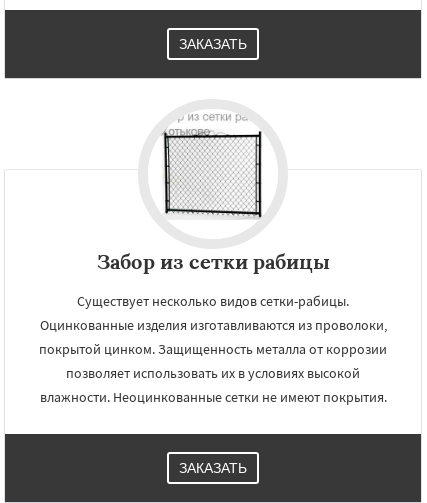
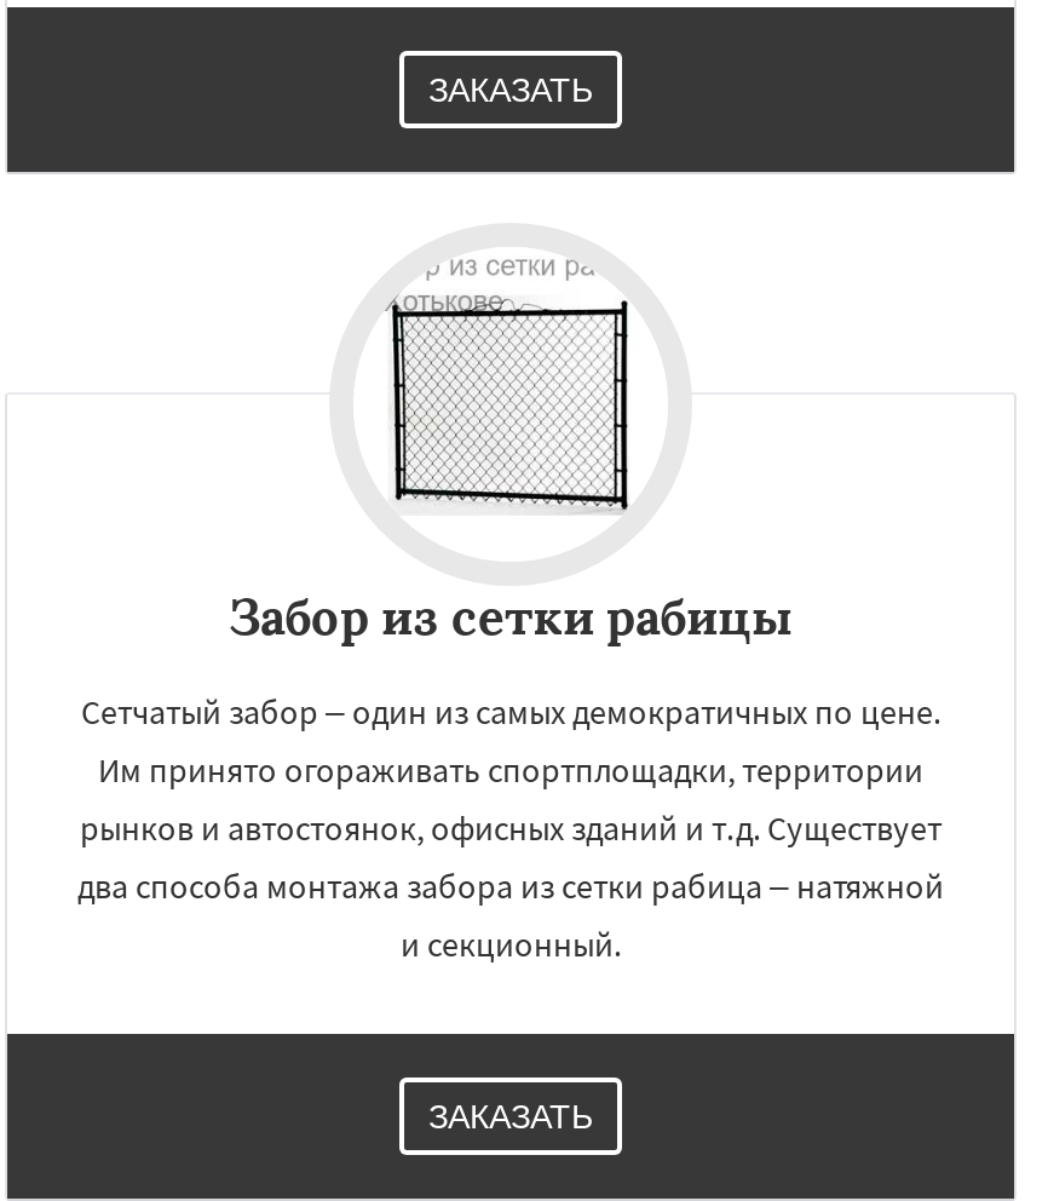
[39,292,387,406] Существует несколько видов сетки-рабицы. | Оцинкованные изделия изготавливаются из проволоки, | покрытой цинком. Защищенность металла от коррозии | позволяет использовать их в условиях высокой | влажности. Неоцинкованные сетки не имеют покрытия. -> [77,690,944,966] Сетчатый забор – один из самых демократичных по цене. | Им принято огораживать спортплощадки, территории | рынков и автостоянок, офисных зданий и т.д. Существует | два способа монтажа забора из сетки рабица – натяжной | и секционный.

